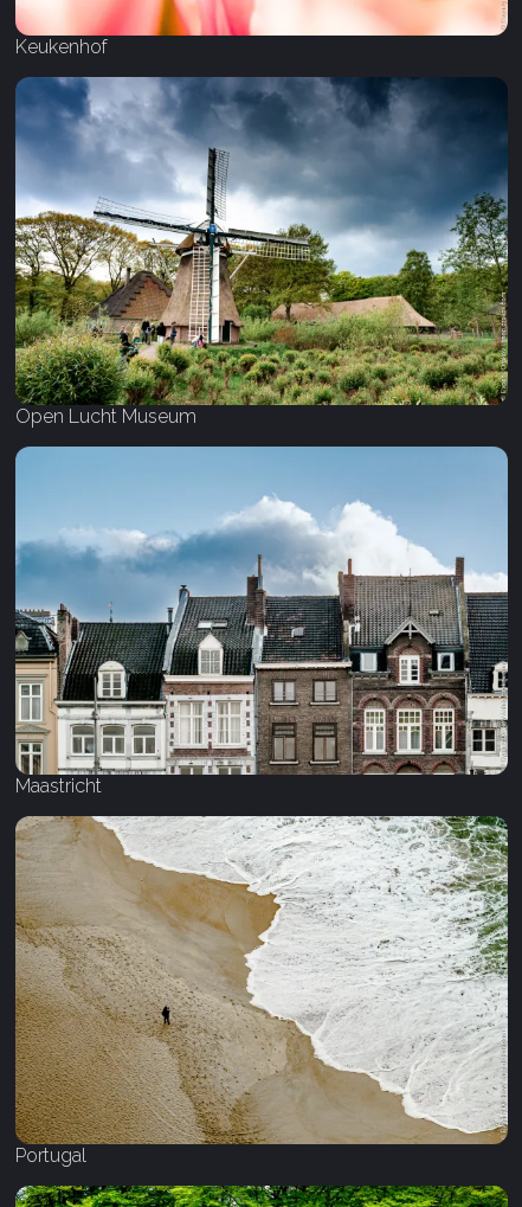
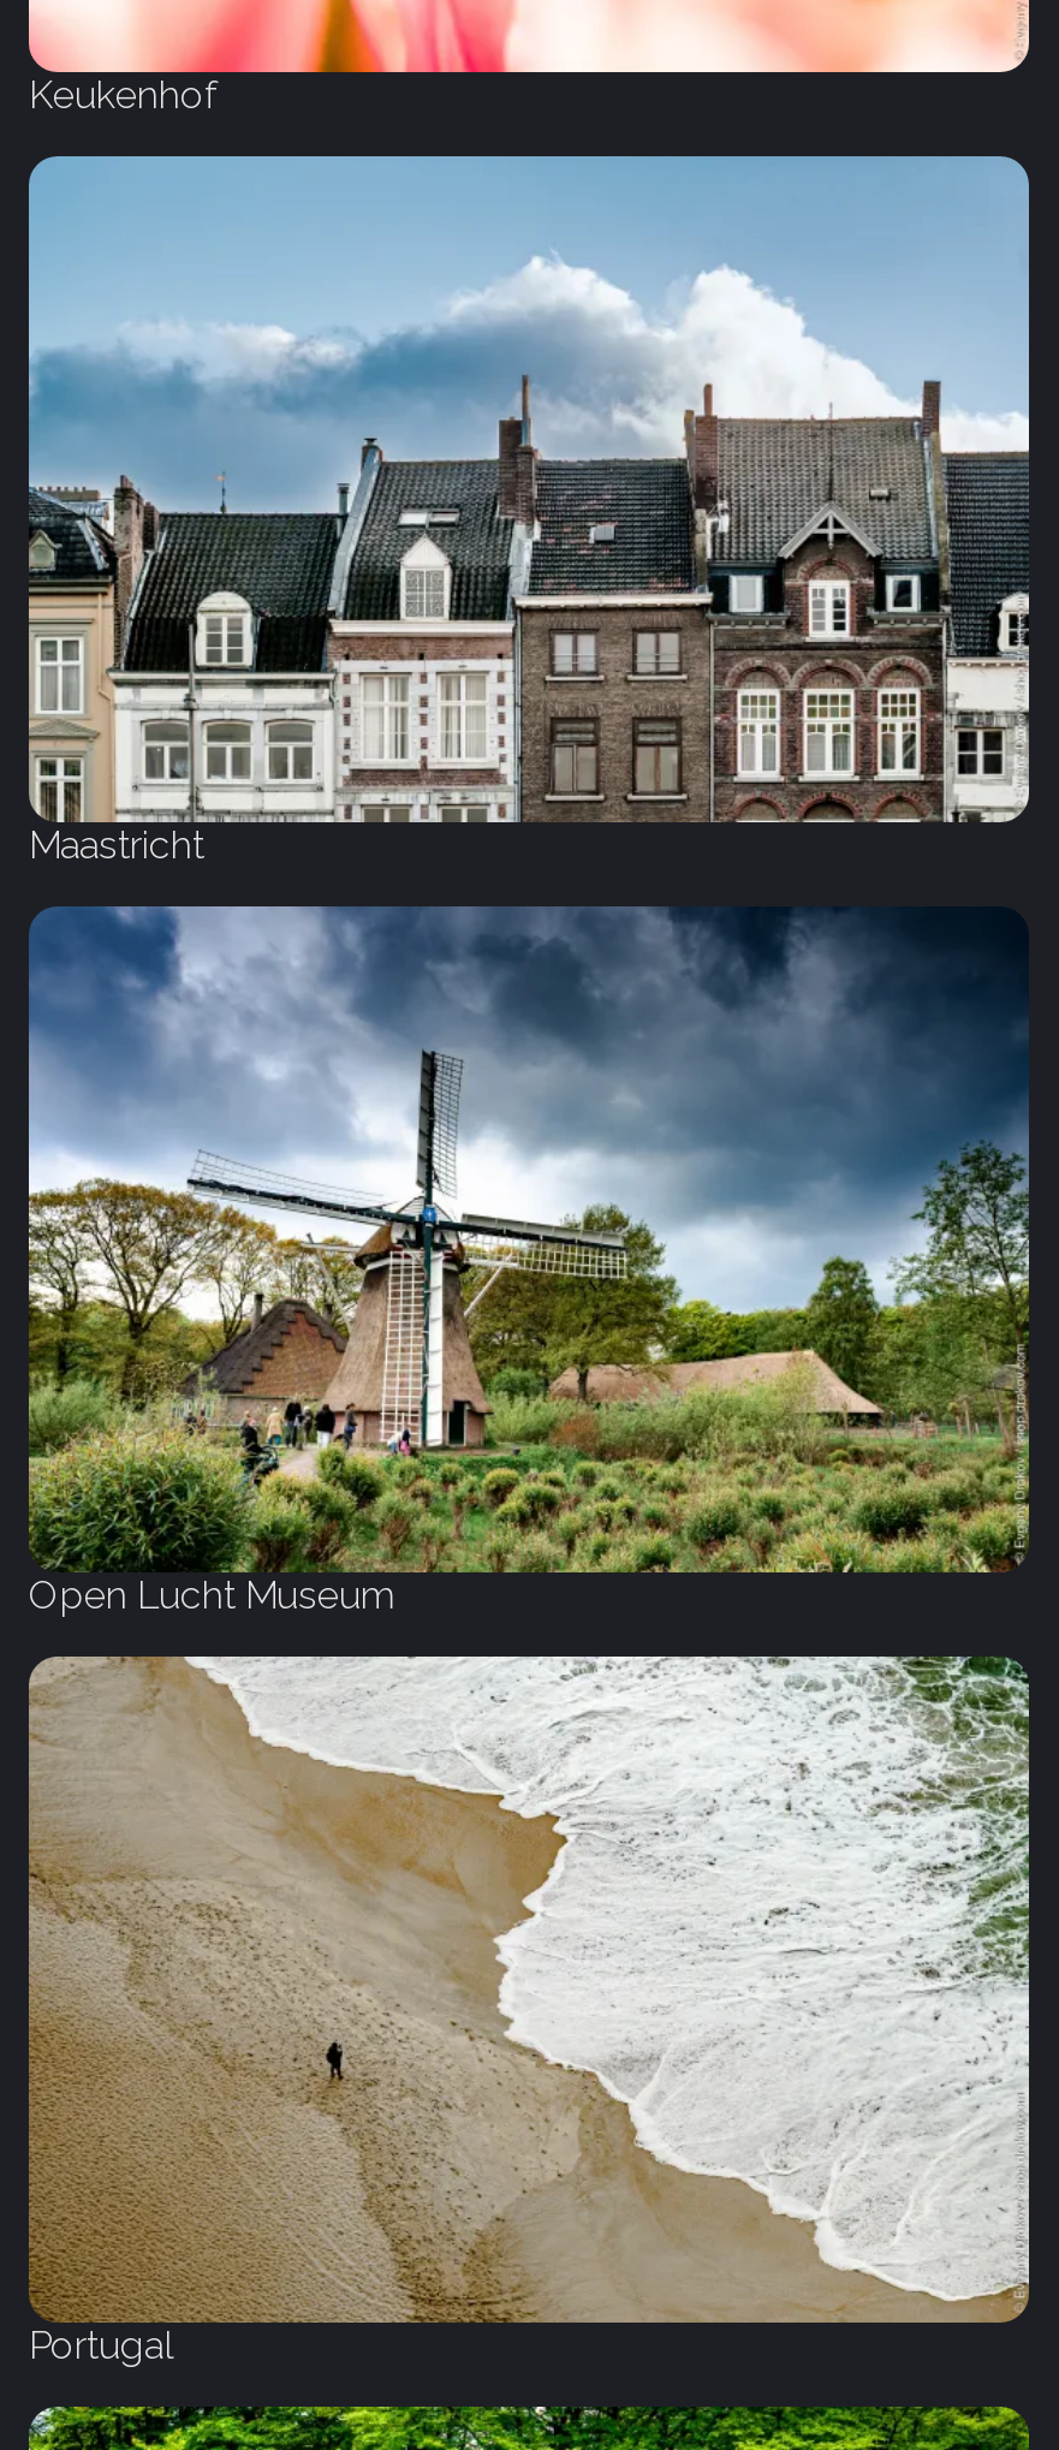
moved [13,76,510,428] -> [24,904,1034,1618]: [image] | Open Lucht Museum
moved [14,445,509,797] -> [26,154,1031,867]: [image] | Maastricht

